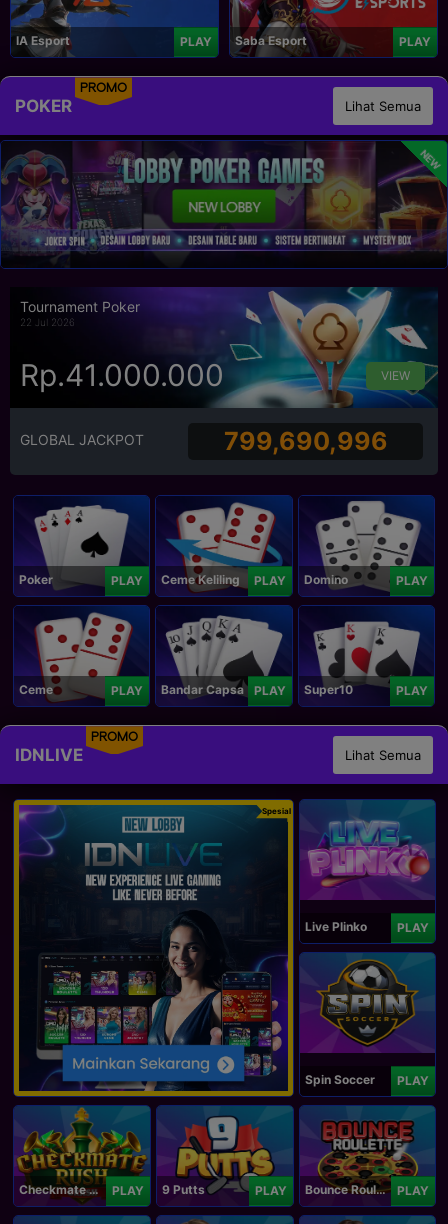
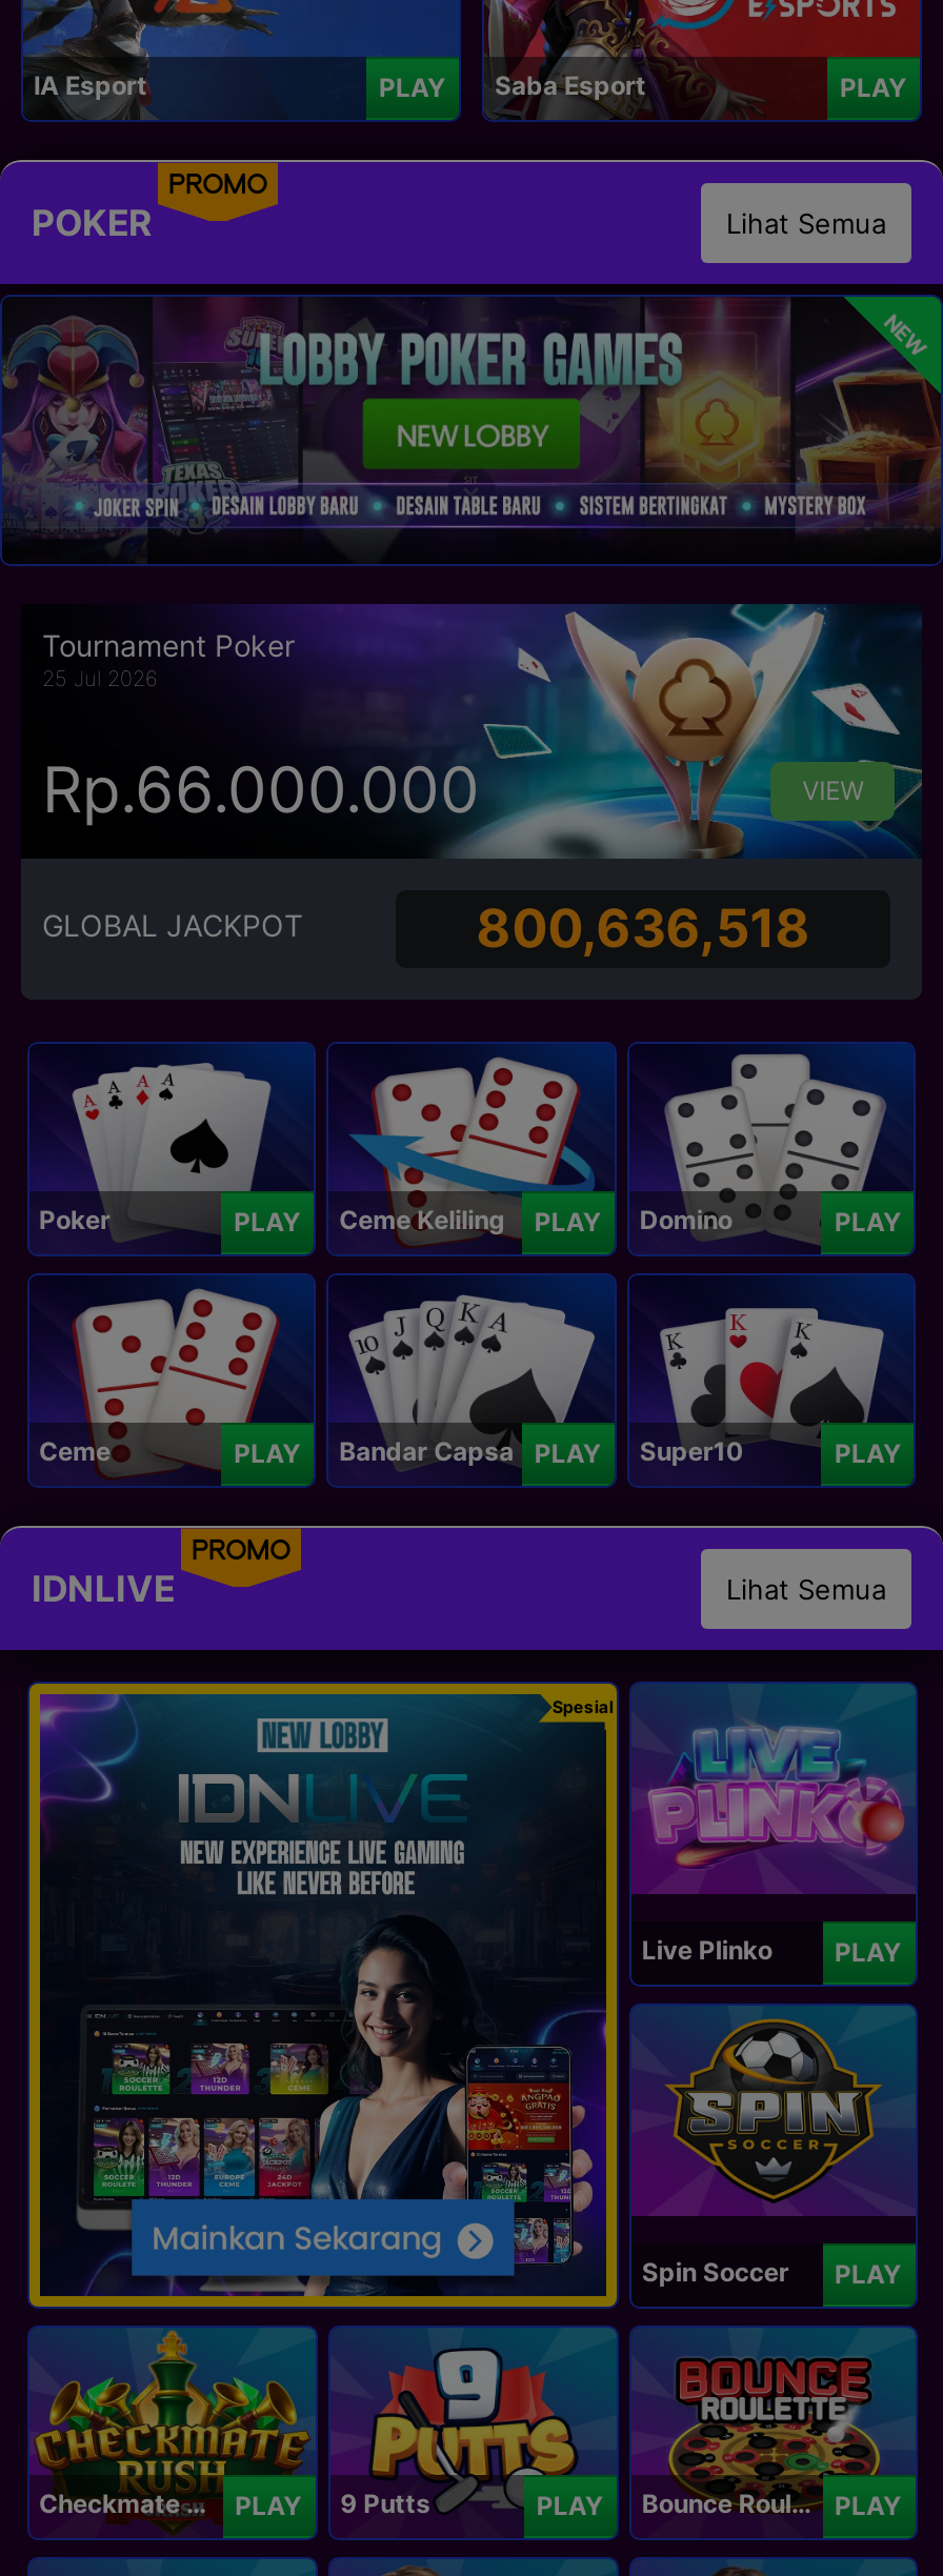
[20,316,75,328] 22 Jul 2026 -> [42,665,158,691] 25 Jul 2026
[20,357,224,393] Rp.41.000.000 -> [42,751,480,827] Rp.66.000.000
[224,426,388,456] 799,690,996 -> [476,897,811,960] 800,636,518

